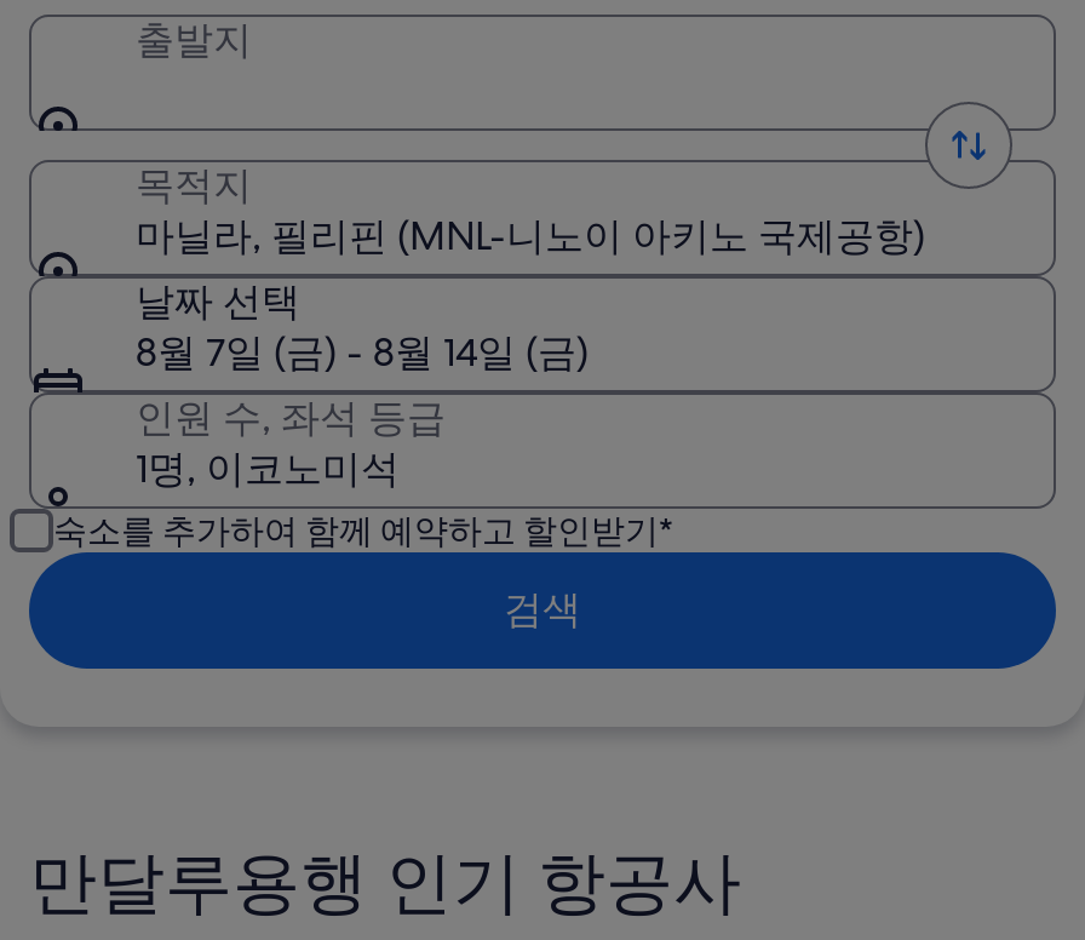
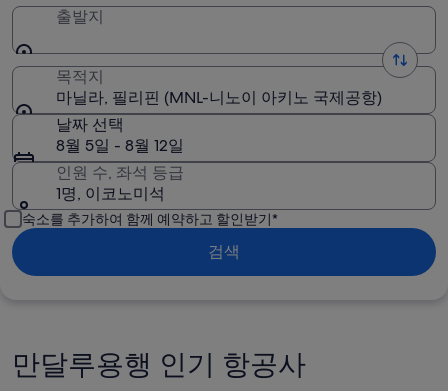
[136,327,589,378] 8월 7일 (금) - 8월 14일 (금) -> [56,135,184,156] 8월 5일 - 8월 12일

